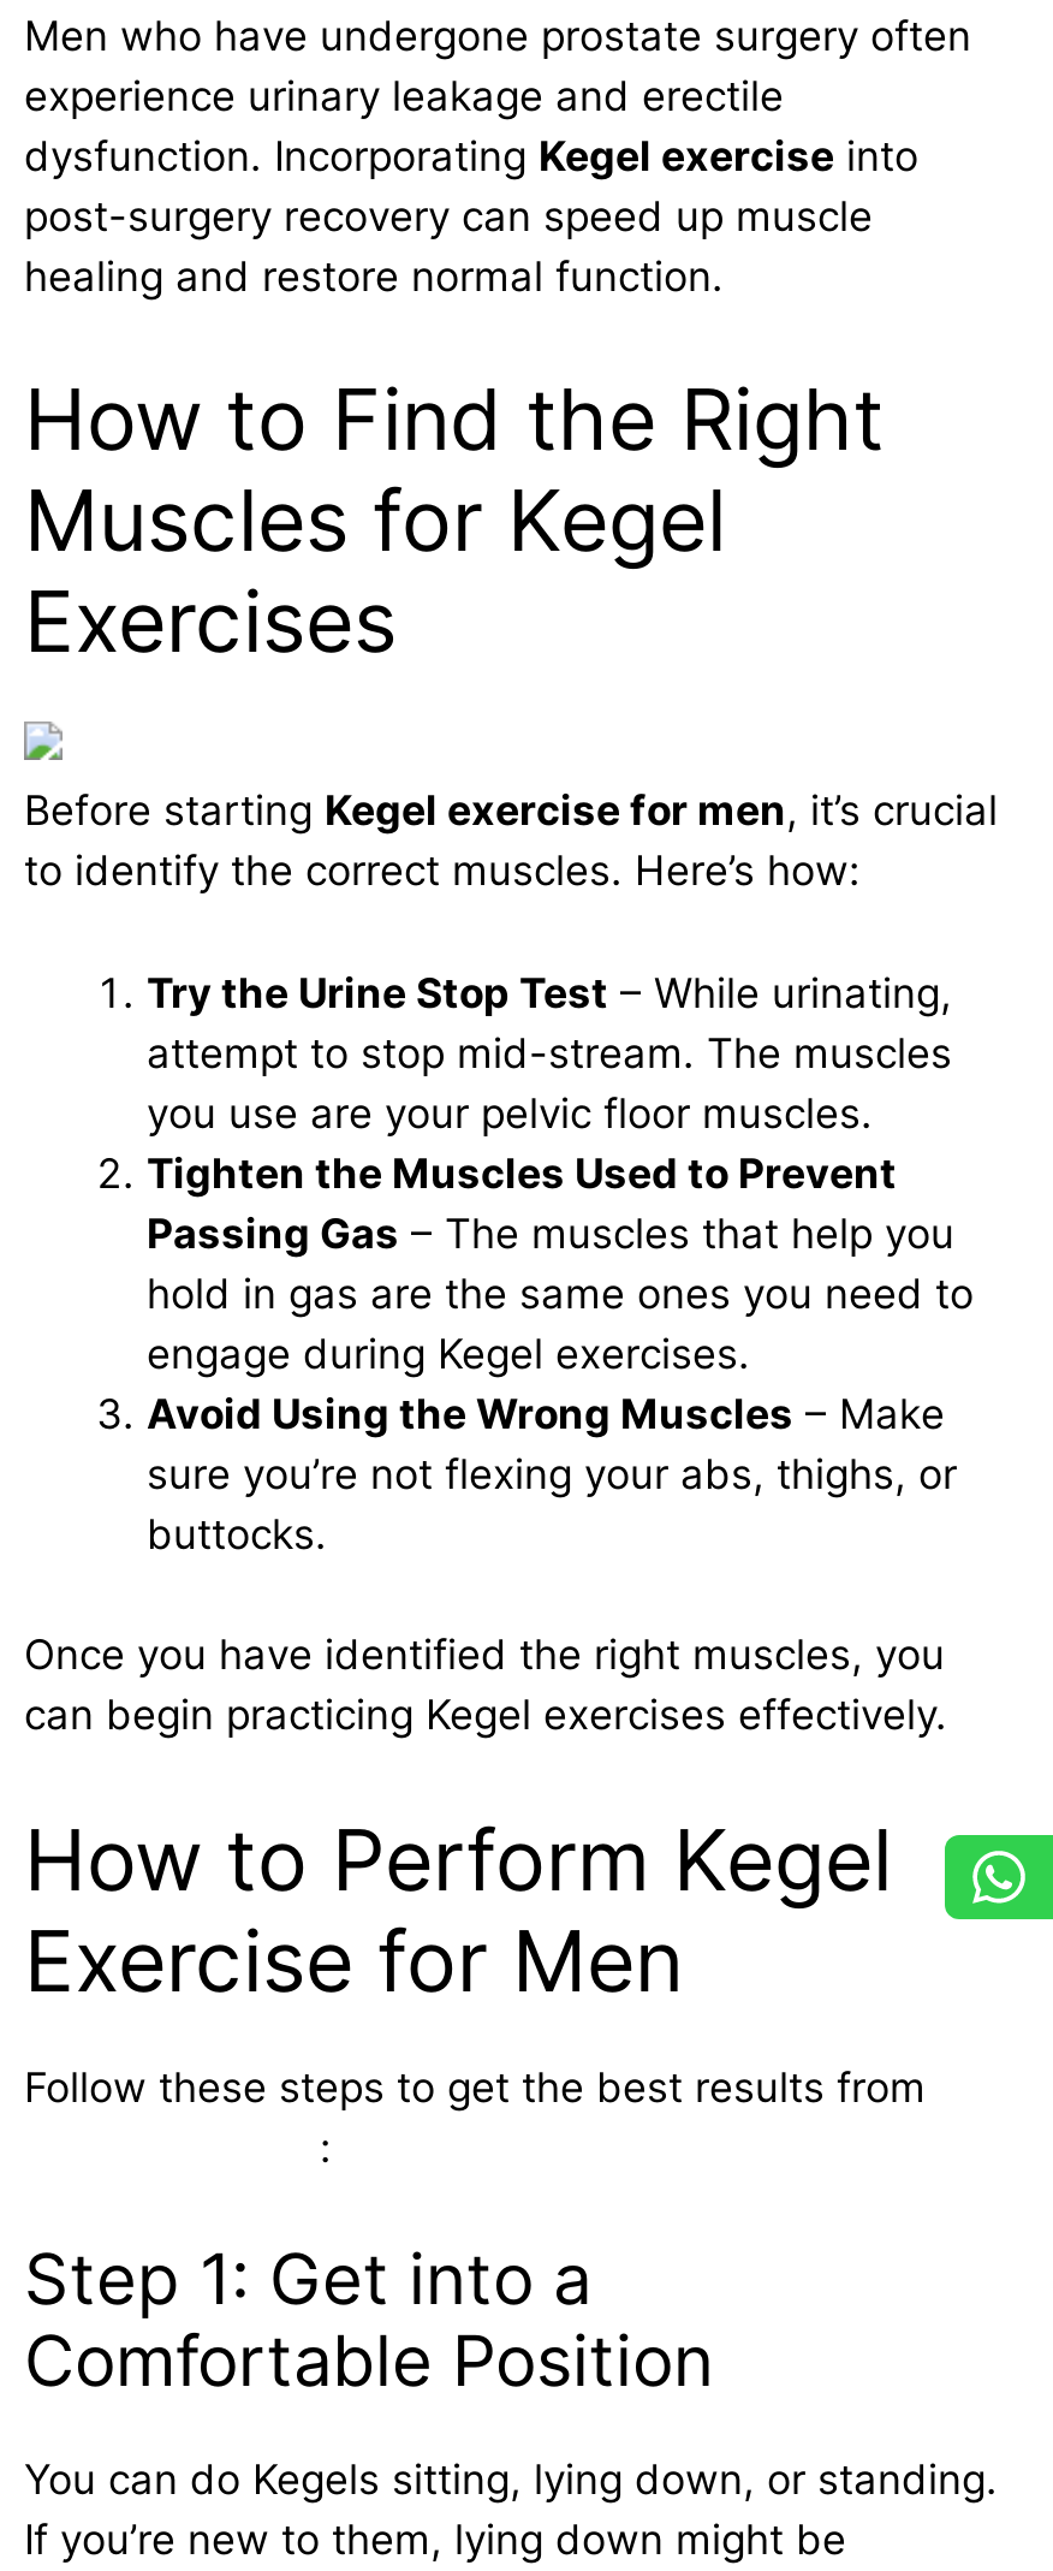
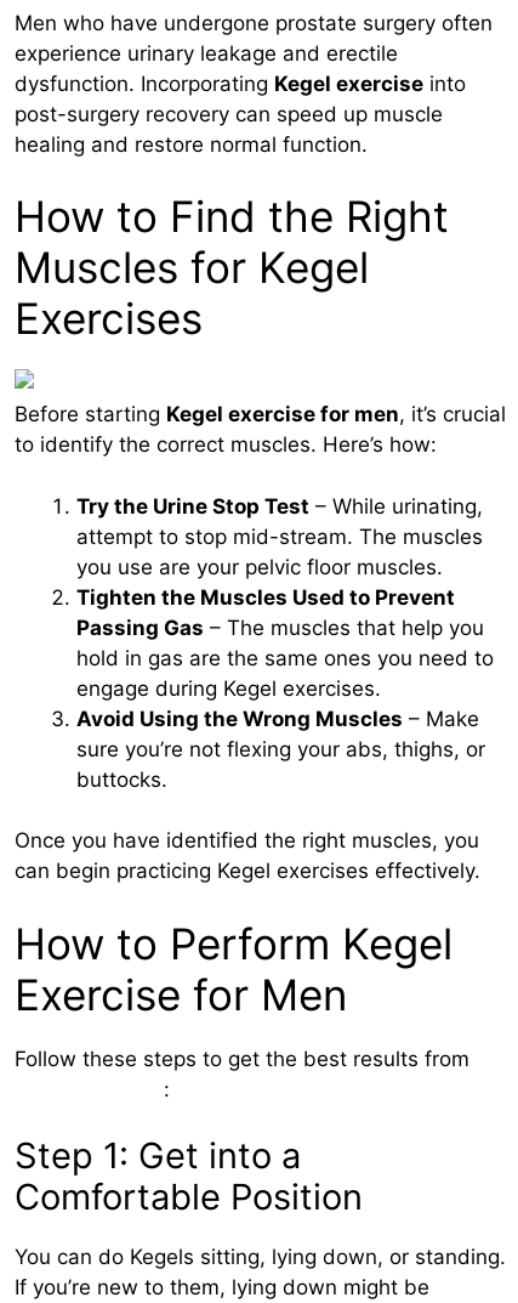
[942,1833,1046,1922] [image] -> none

